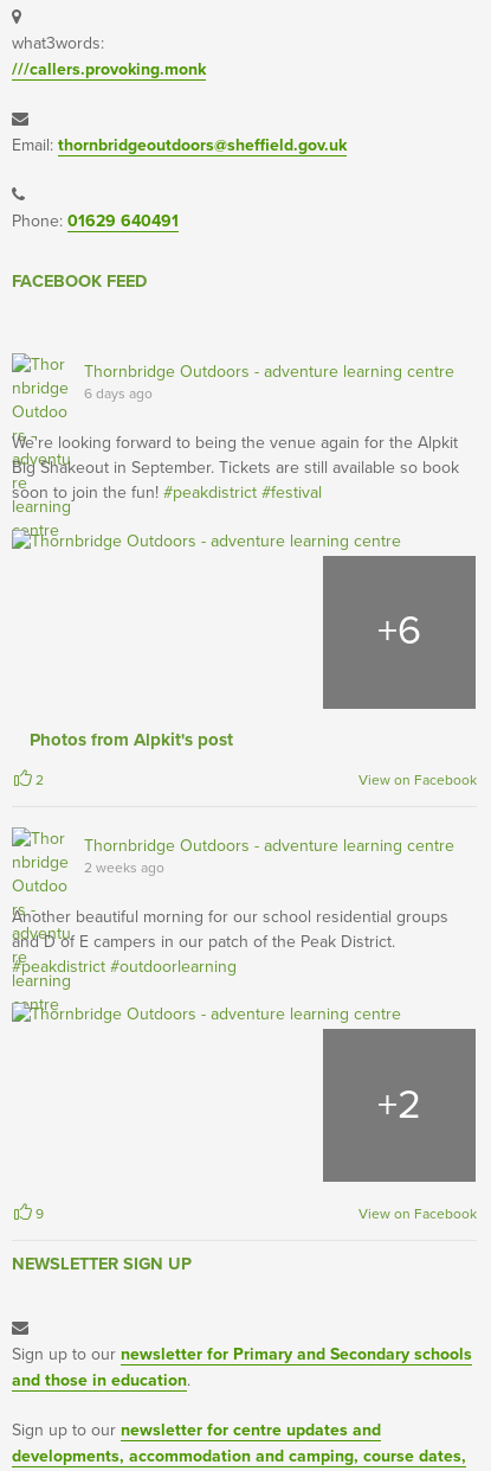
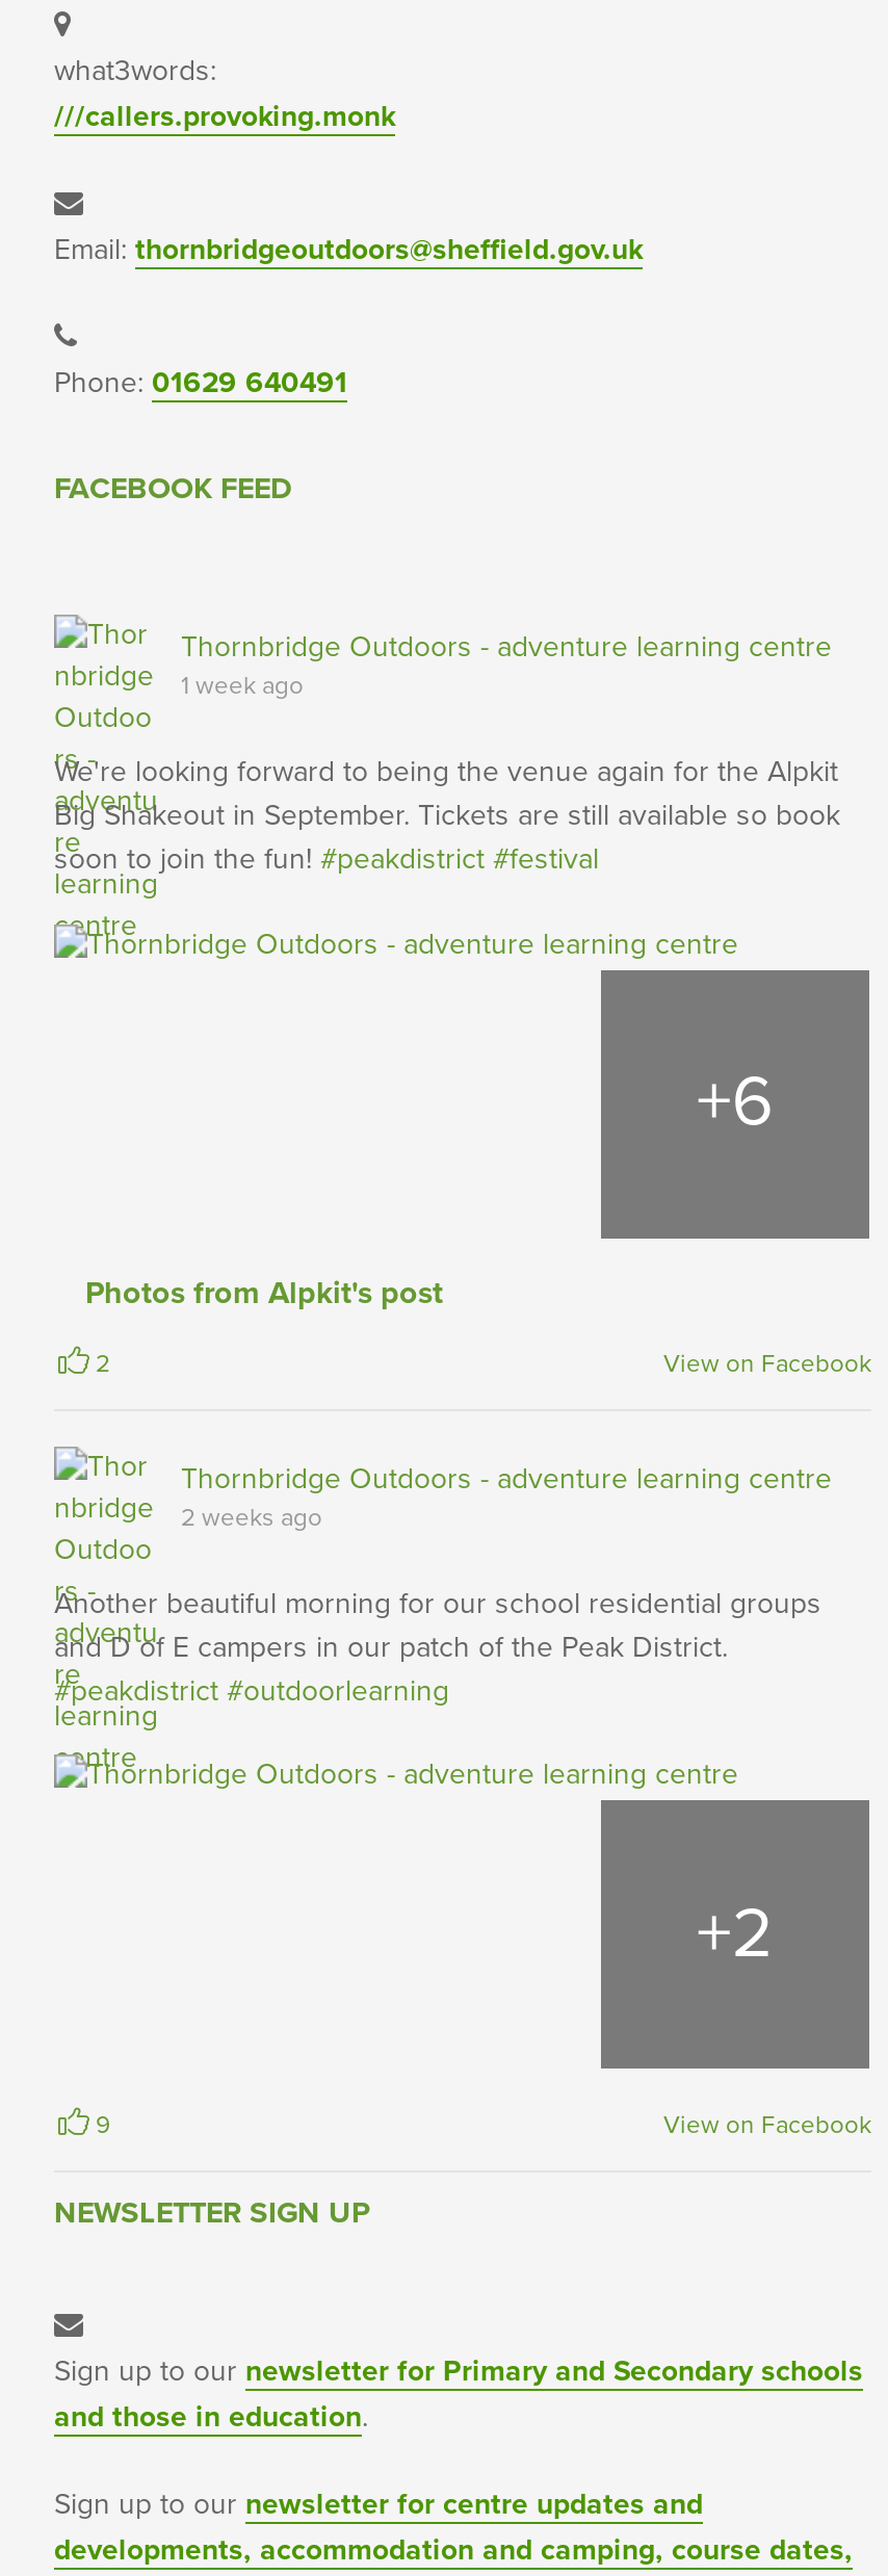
[84,385,153,402] 6 days ago -> [181,671,304,700] 1 week ago

